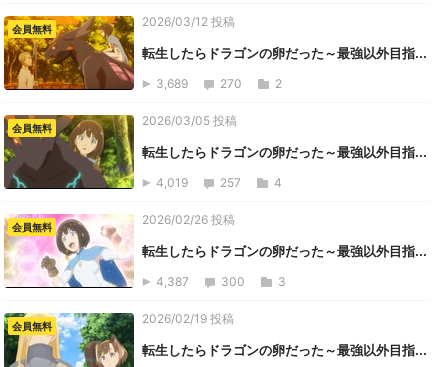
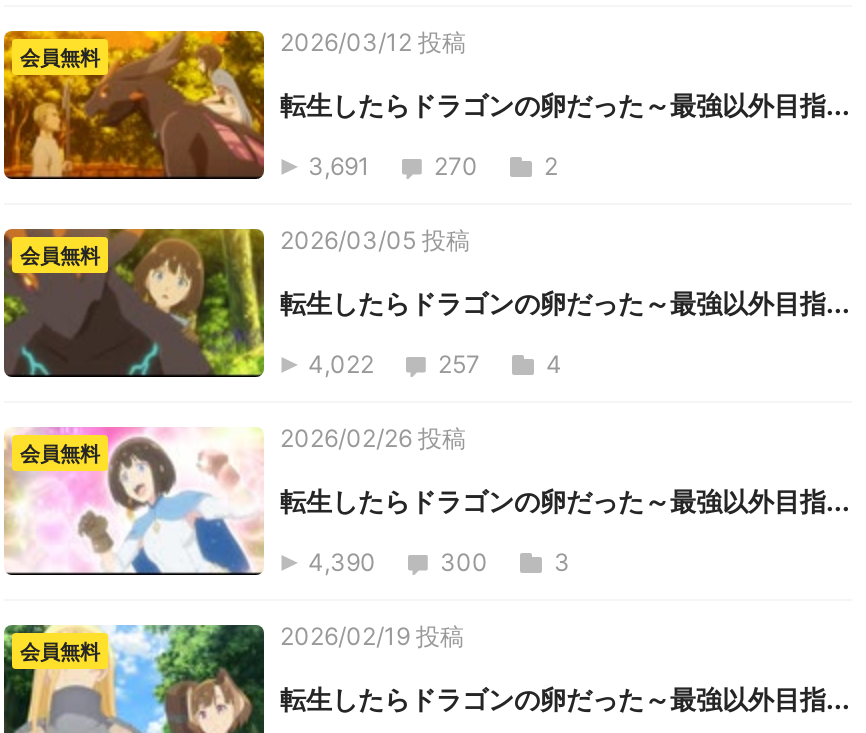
[156,76,188,91] 3,689 -> [308,151,370,181] 3,691
[156,175,188,190] 4,019 -> [308,349,374,379] 4,022
[156,274,189,289] 4,387 -> [308,547,376,577] 4,390

